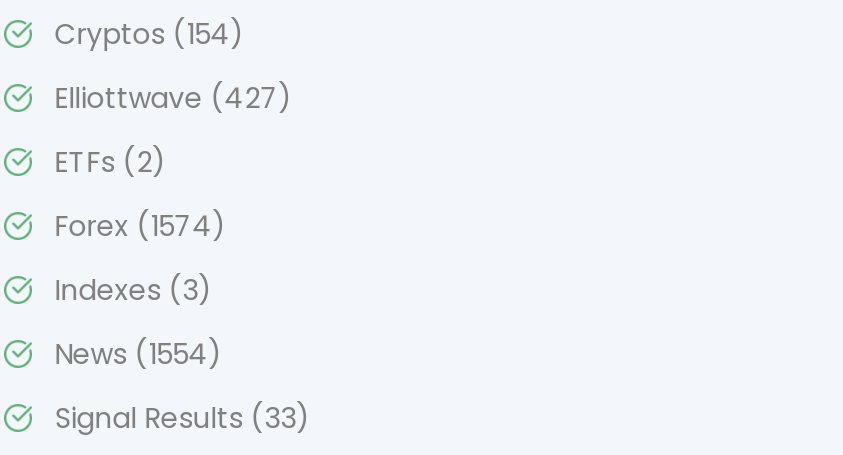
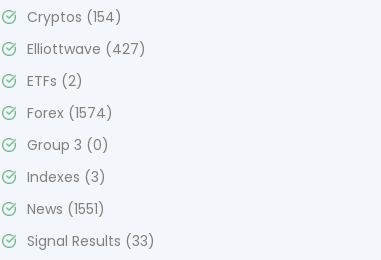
none -> [27,135,109,155] Group 3 (0)
[54,334,222,374] News (1554) -> [27,199,105,219] News (1551)

